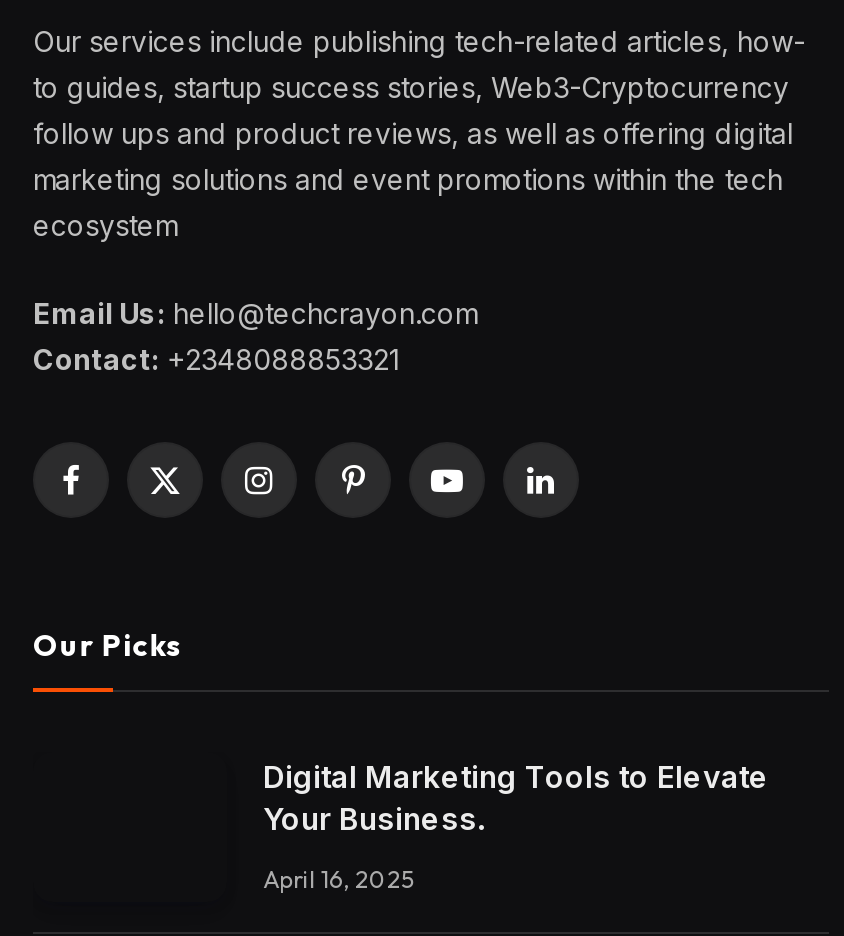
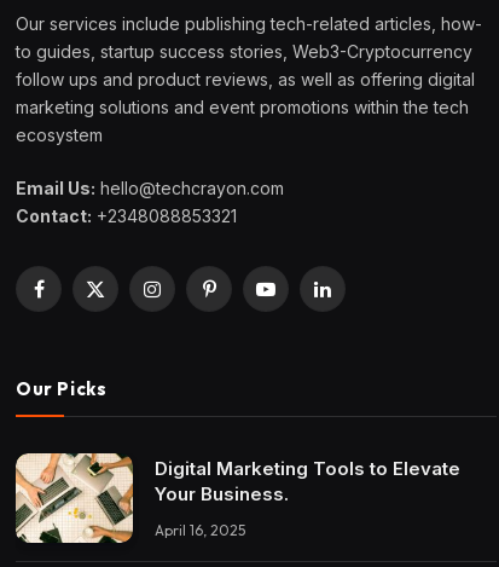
none -> [14,452,134,544] [image]

